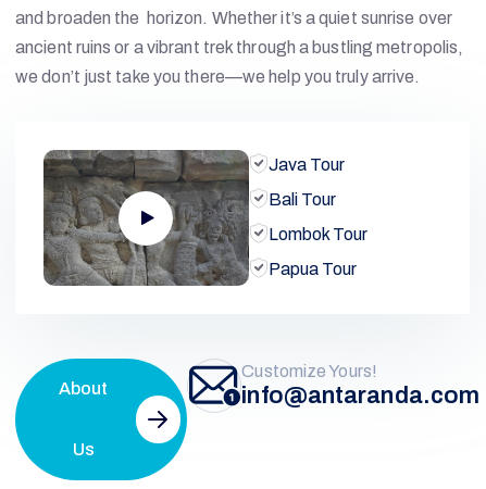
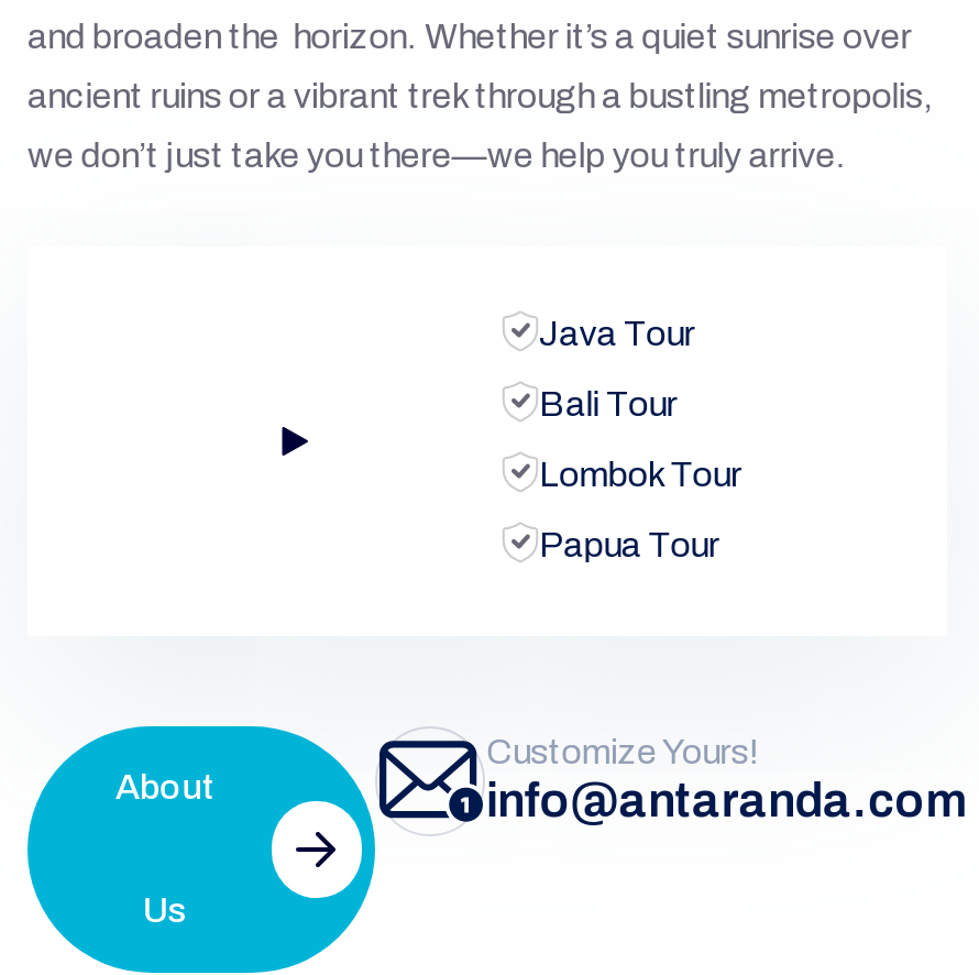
[42,149,250,287] [image] -> none

